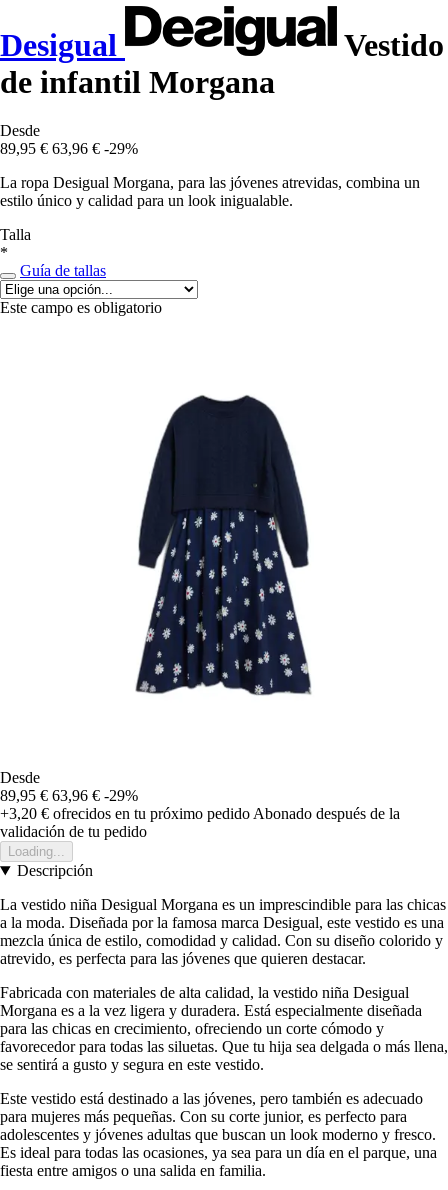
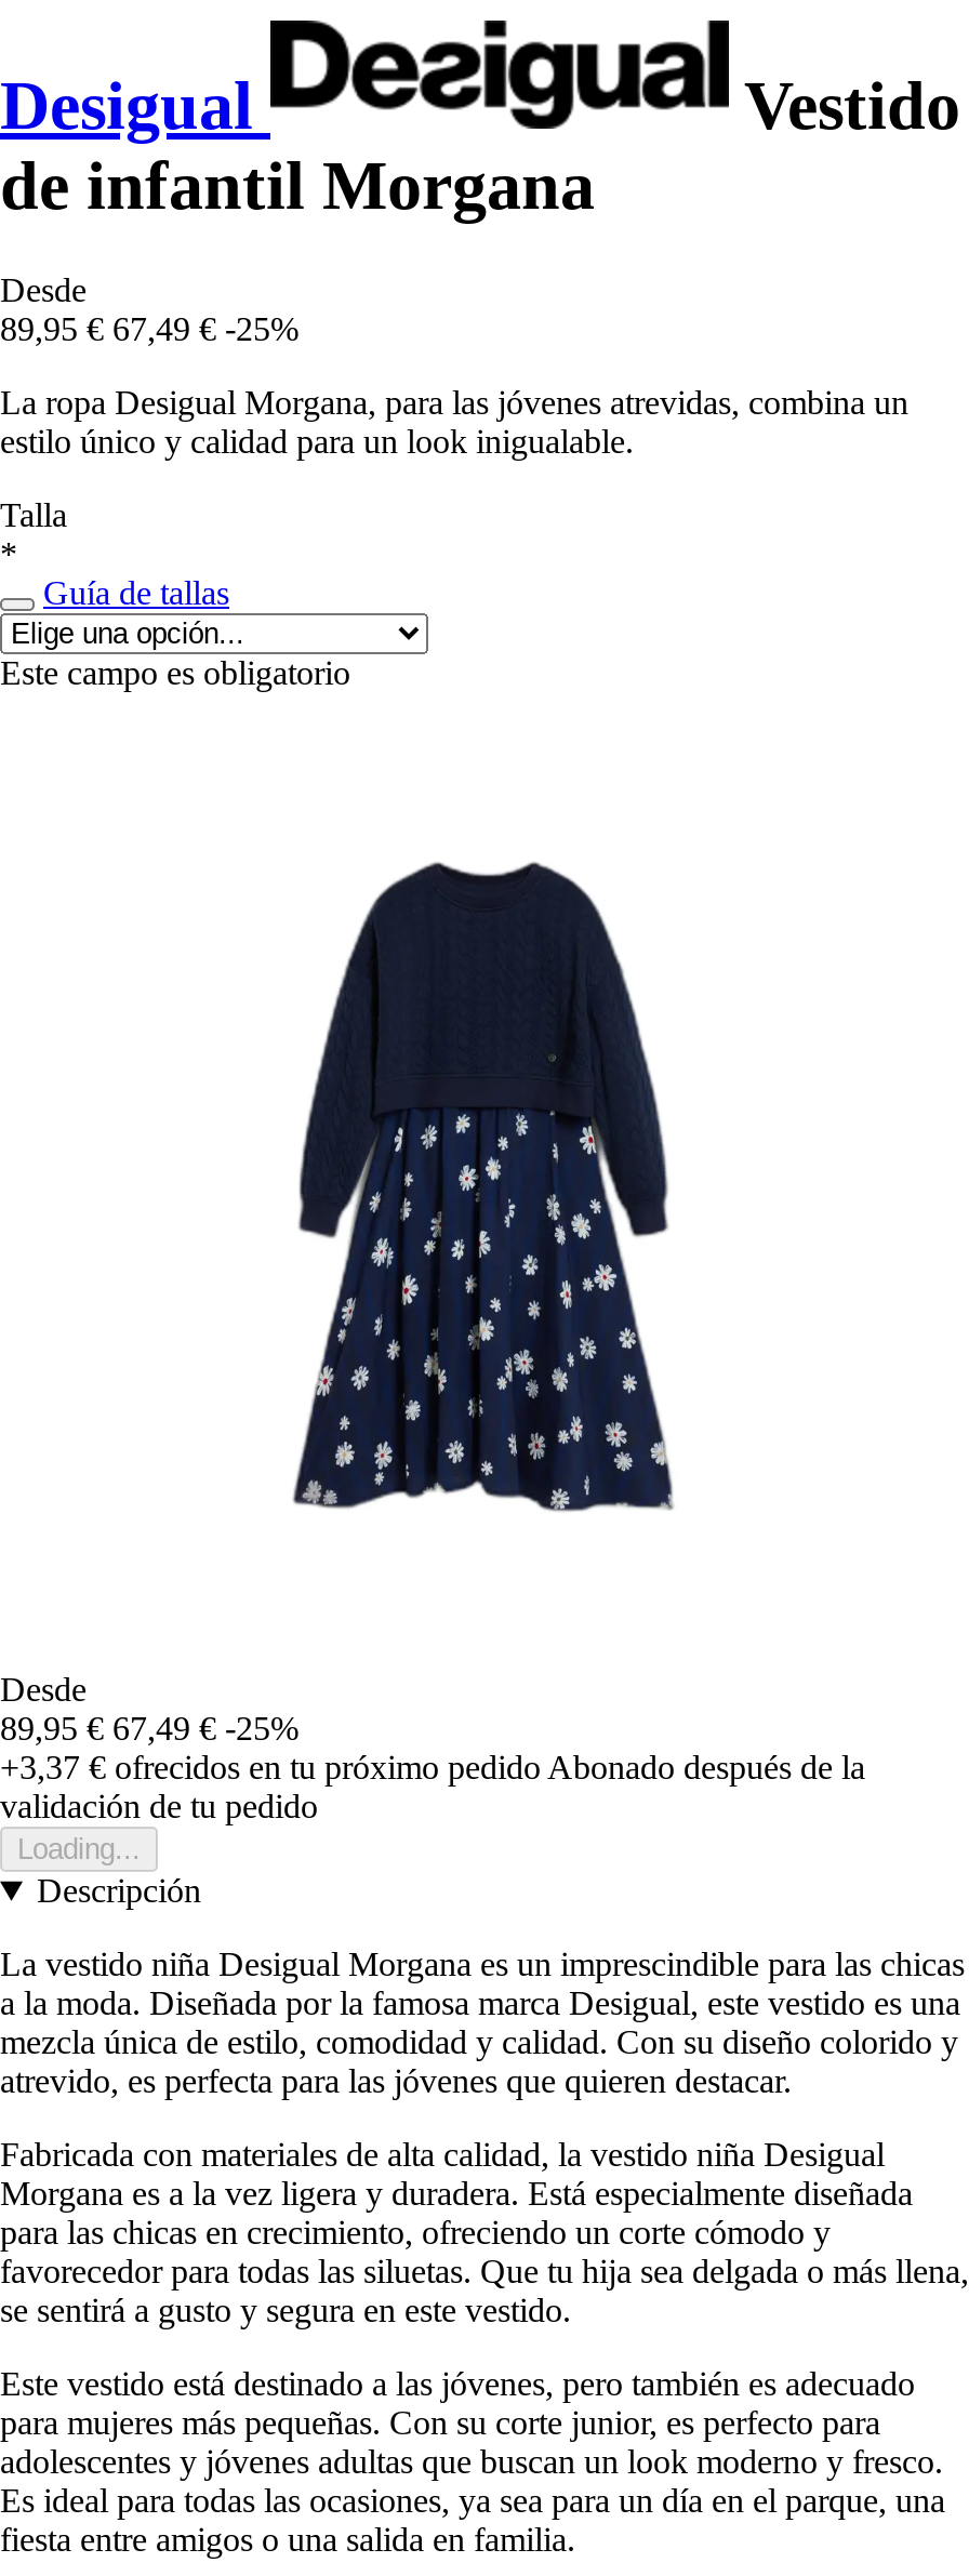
[0,140,138,157] 89,95 € 63,96 € -29% -> [0,311,298,348] 89,95 € 67,49 € -25%
[0,787,138,804] 89,95 € 63,96 € -29% -> [0,1710,298,1747] 89,95 € 67,49 € -25%
[0,805,400,822] +3,20 €ofrecidos en tu próximo pedido Abonado después de la -> [0,1749,865,1786] +3,37 €ofrecidos en tu próximo pedido Abonado después de la

